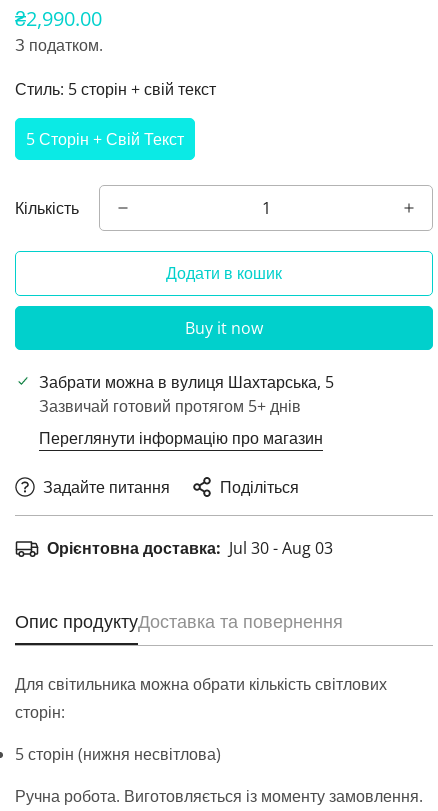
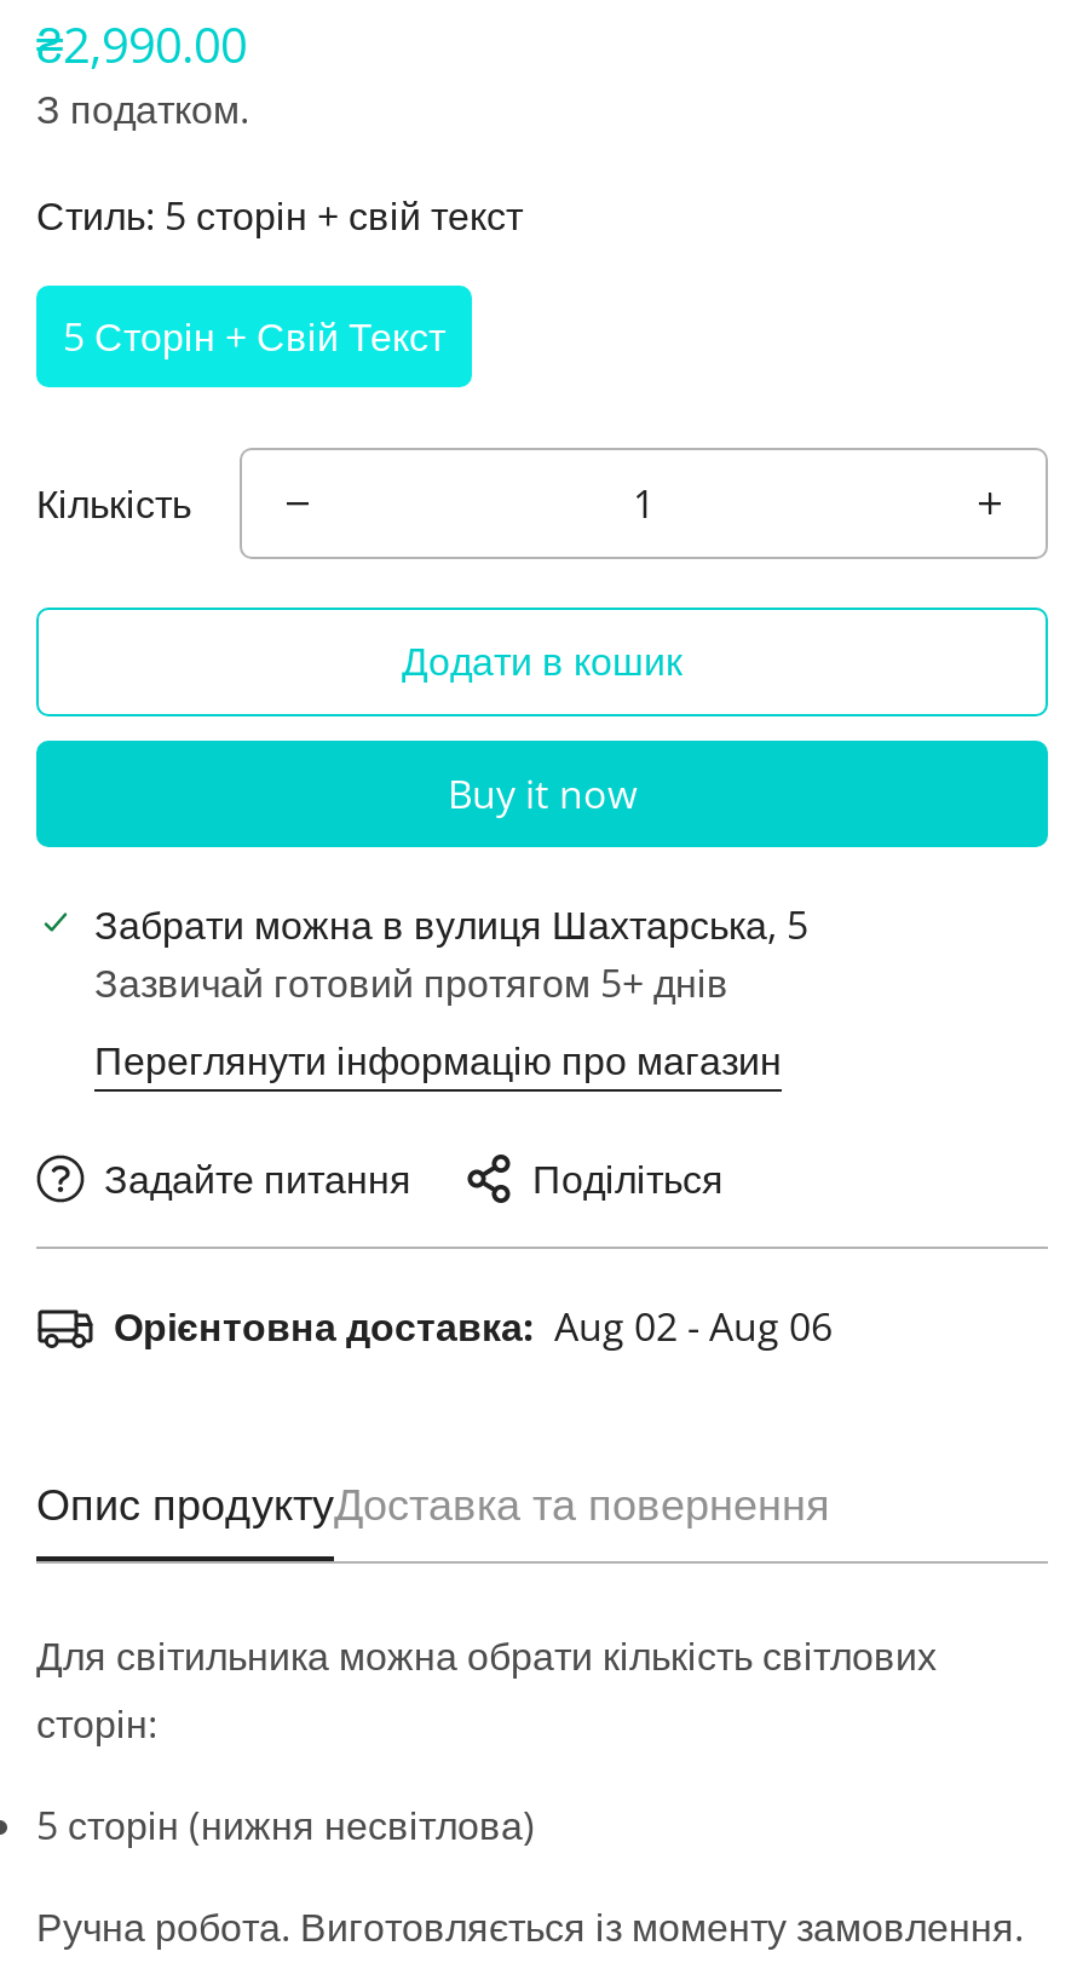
[47,537,333,559] Орієнтовна доставка: Jul 30 - Aug 03 -> [114,1300,833,1353] Орієнтовна доставка: Aug 02 - Aug 06

